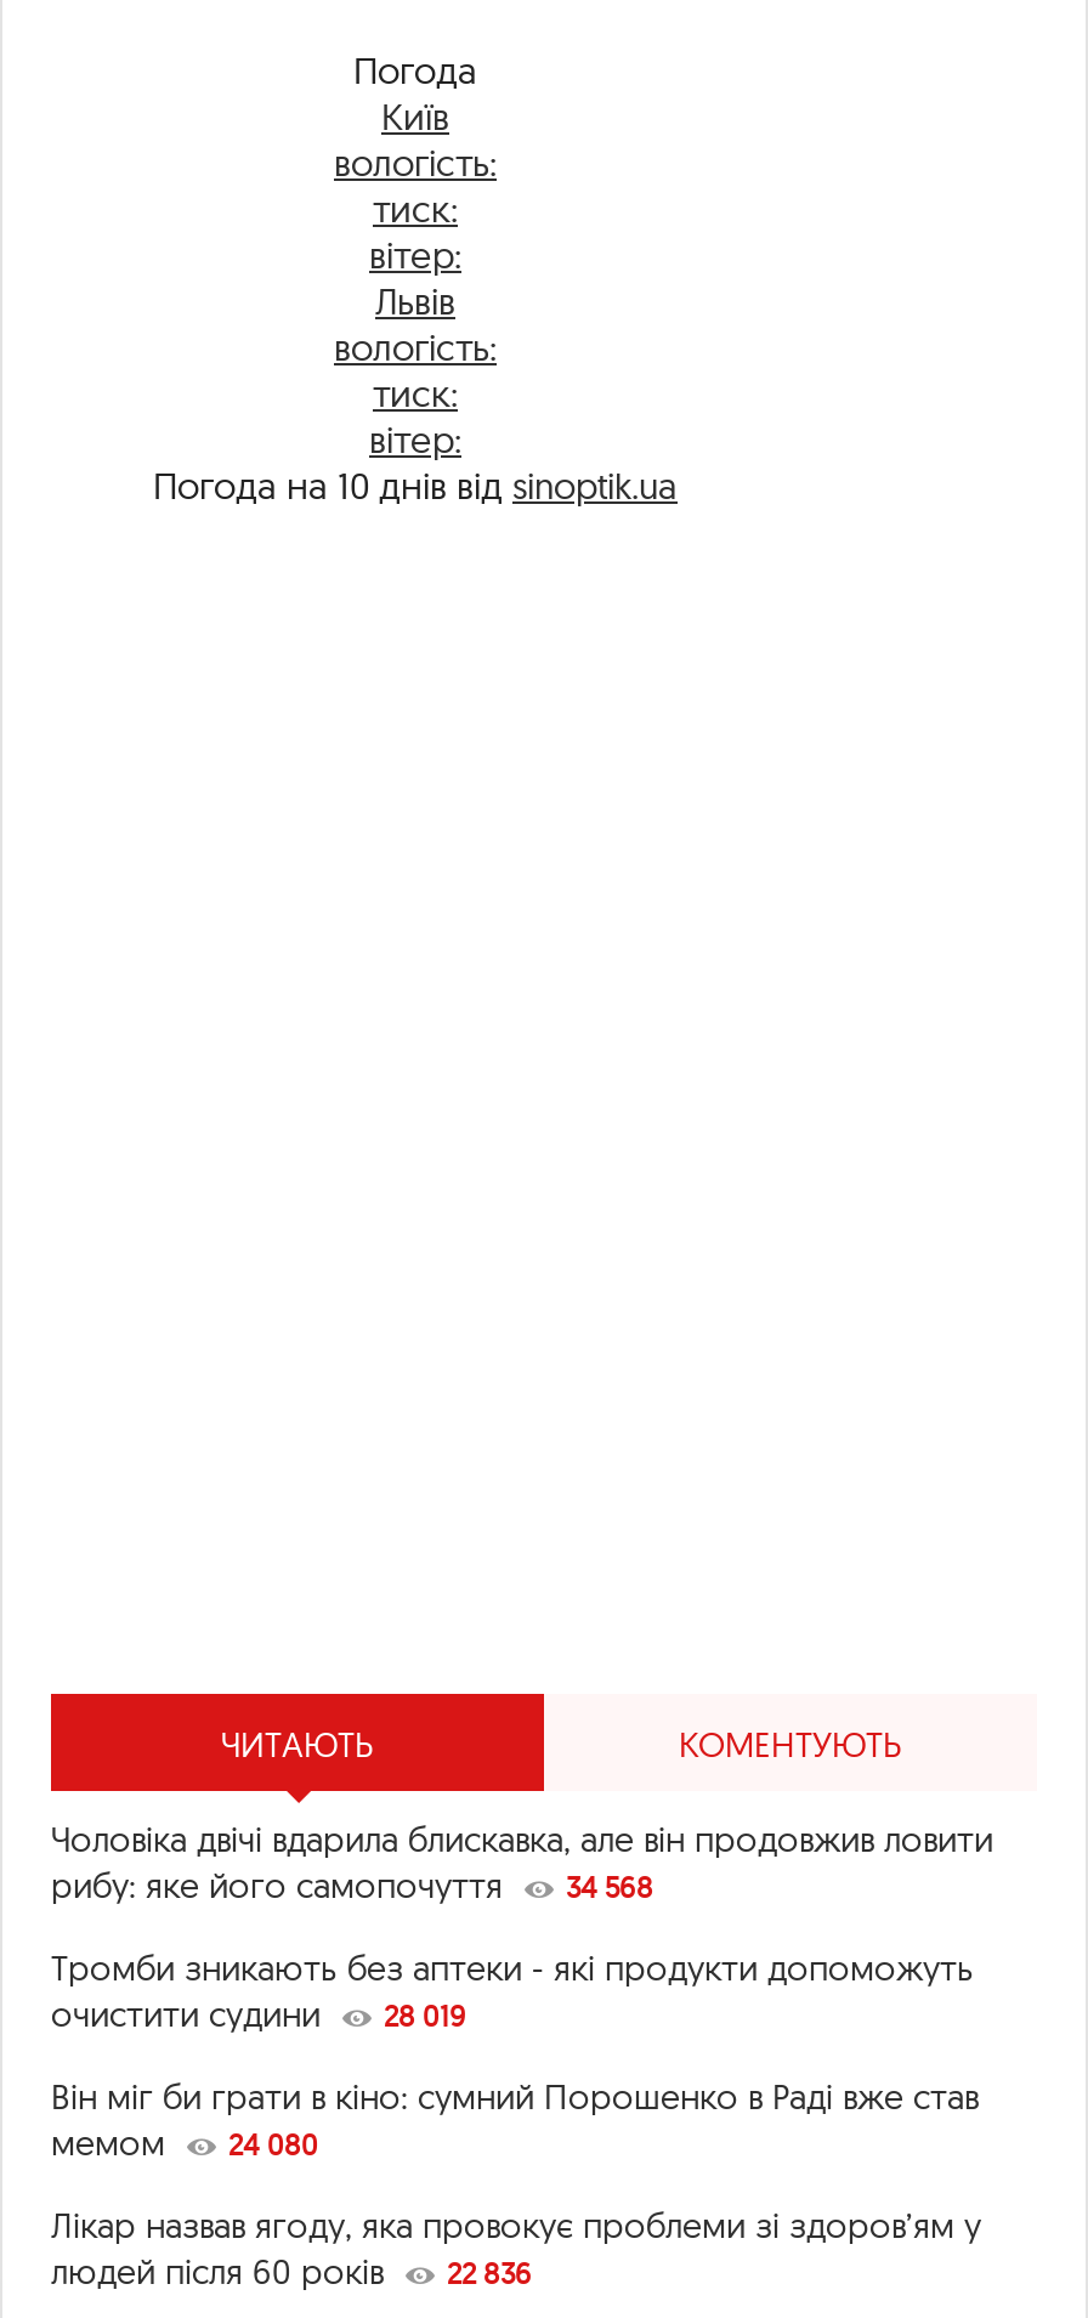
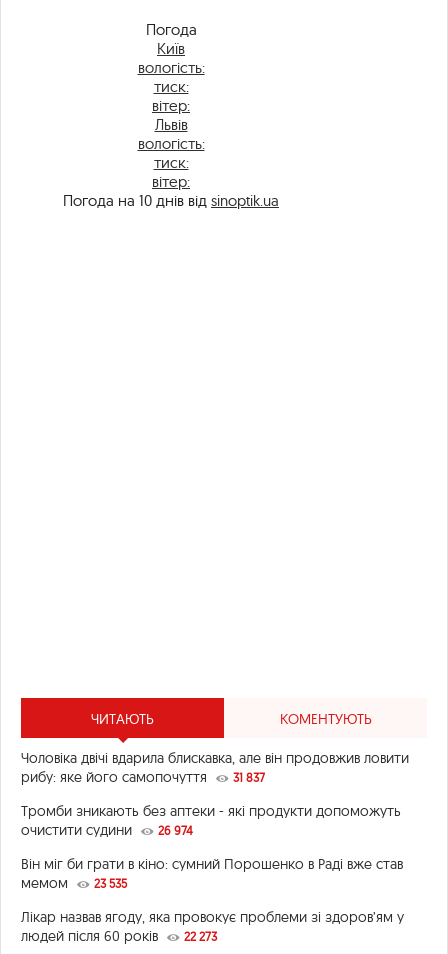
[51,1863,653,1907] рибу: яке його самопочуття 34 568 -> [21,768,265,786] рибу: яке його самопочуття 31 837
[51,1992,466,2035] очистити судини 28 019 -> [21,821,193,839] очистити судини 26 974
[51,2120,318,2164] мемом 24 080 -> [21,874,127,892] мемом 23 535
[51,2249,532,2293] людей після 60 років 22 836 -> [21,927,217,945] людей після 60 років 22 273

